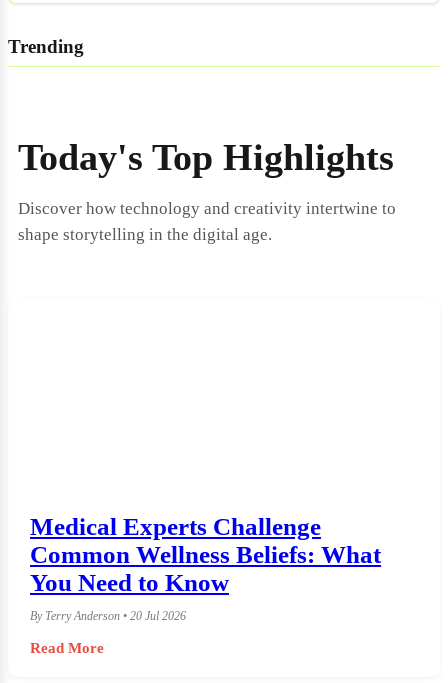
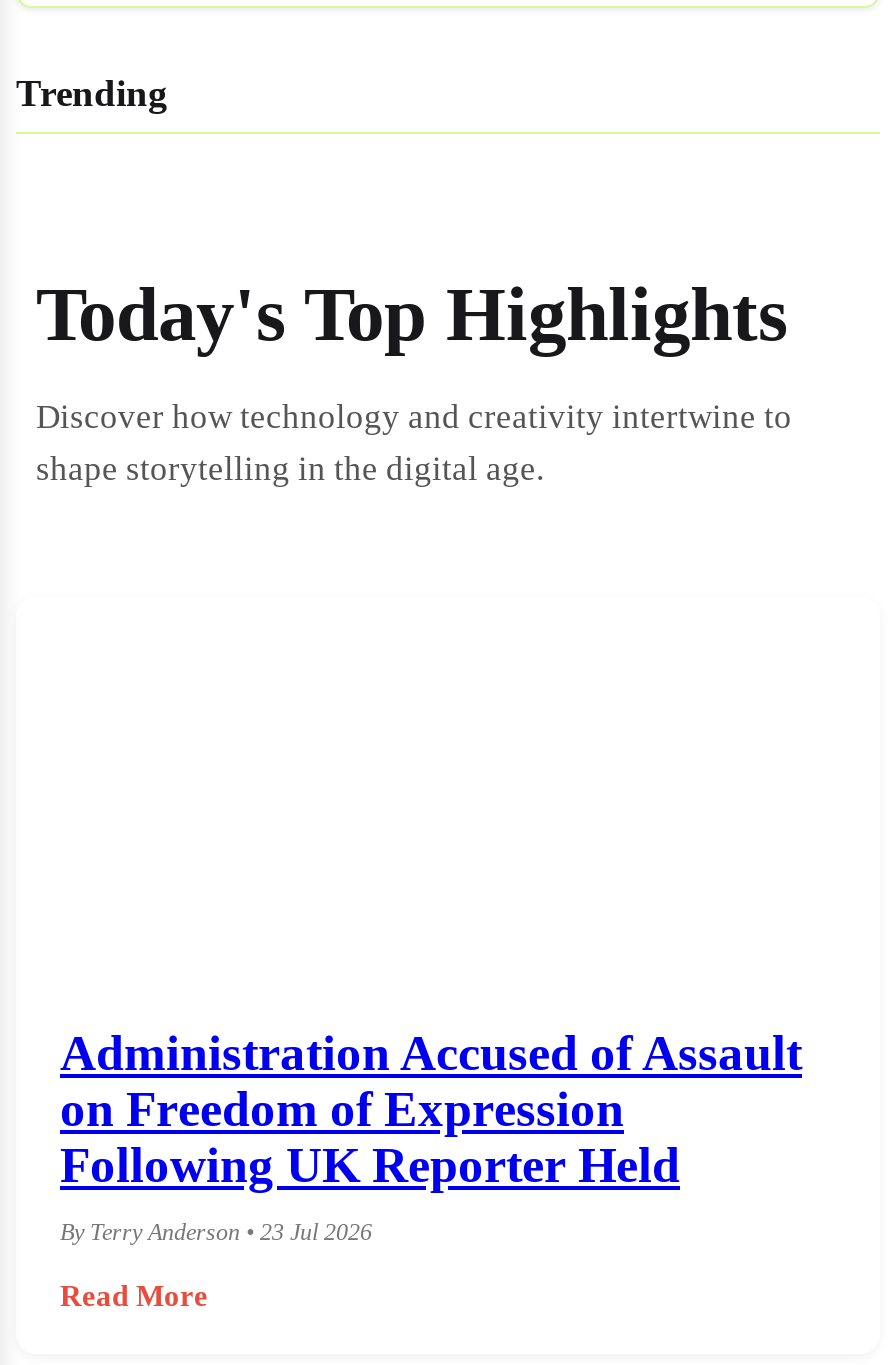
[30,513,381,596] Medical Experts Challenge | Common Wellness Beliefs: What | You Need to Know -> [60,1025,802,1191] Administration Accused of Assault | on Freedom of Expression | Following UK Reporter Held
[30,609,186,623] By Terry Anderson • 20 Jul 2026 -> [60,1217,372,1245] By Terry Anderson • 23 Jul 2026

